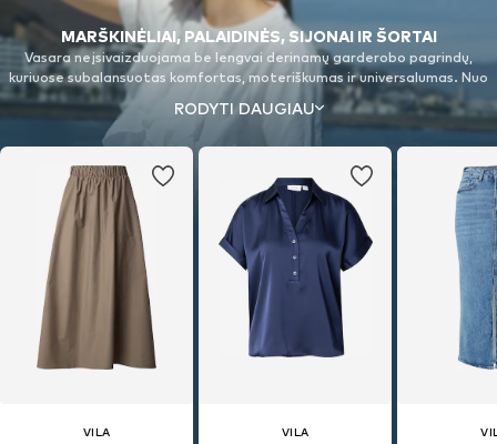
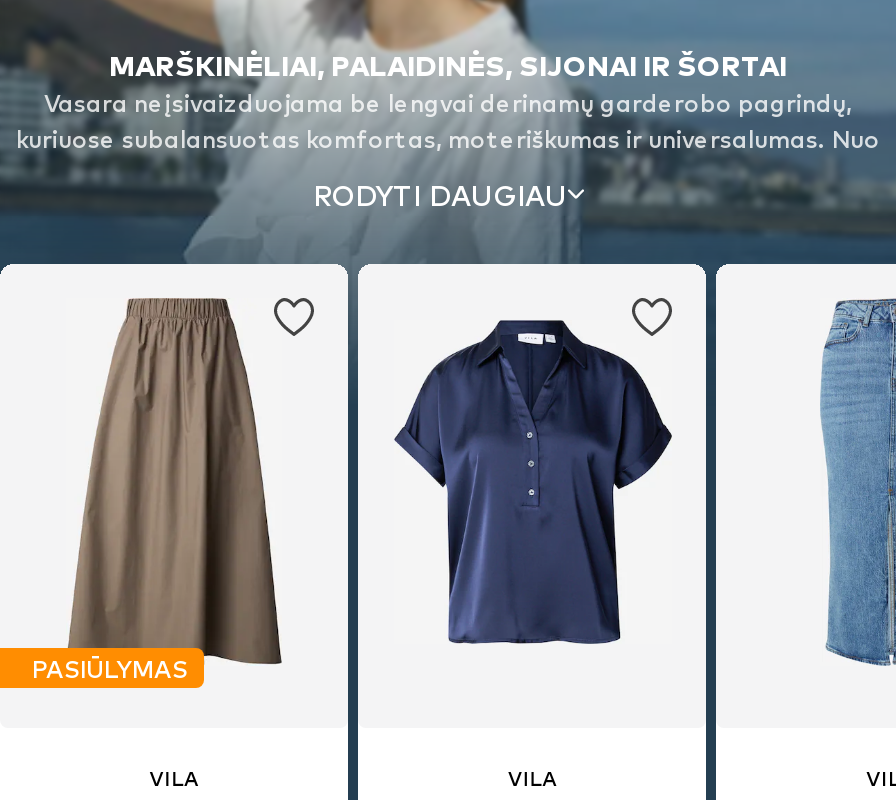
none -> [32,653,188,683] PASIŪLYMAS

